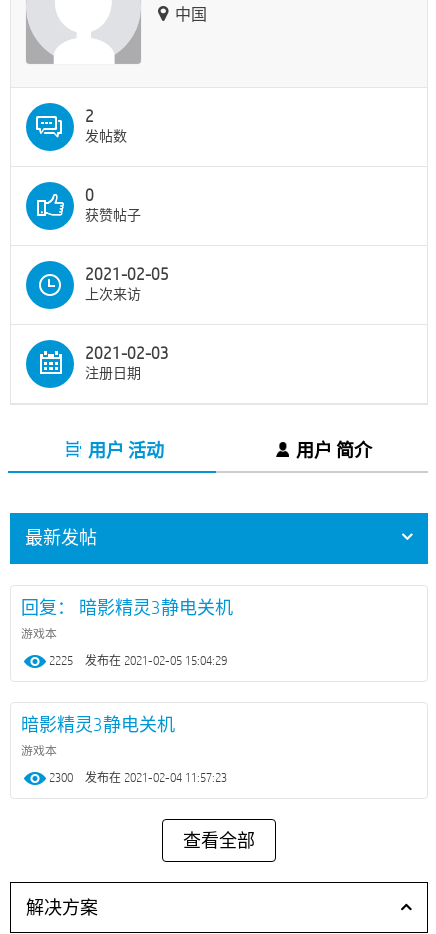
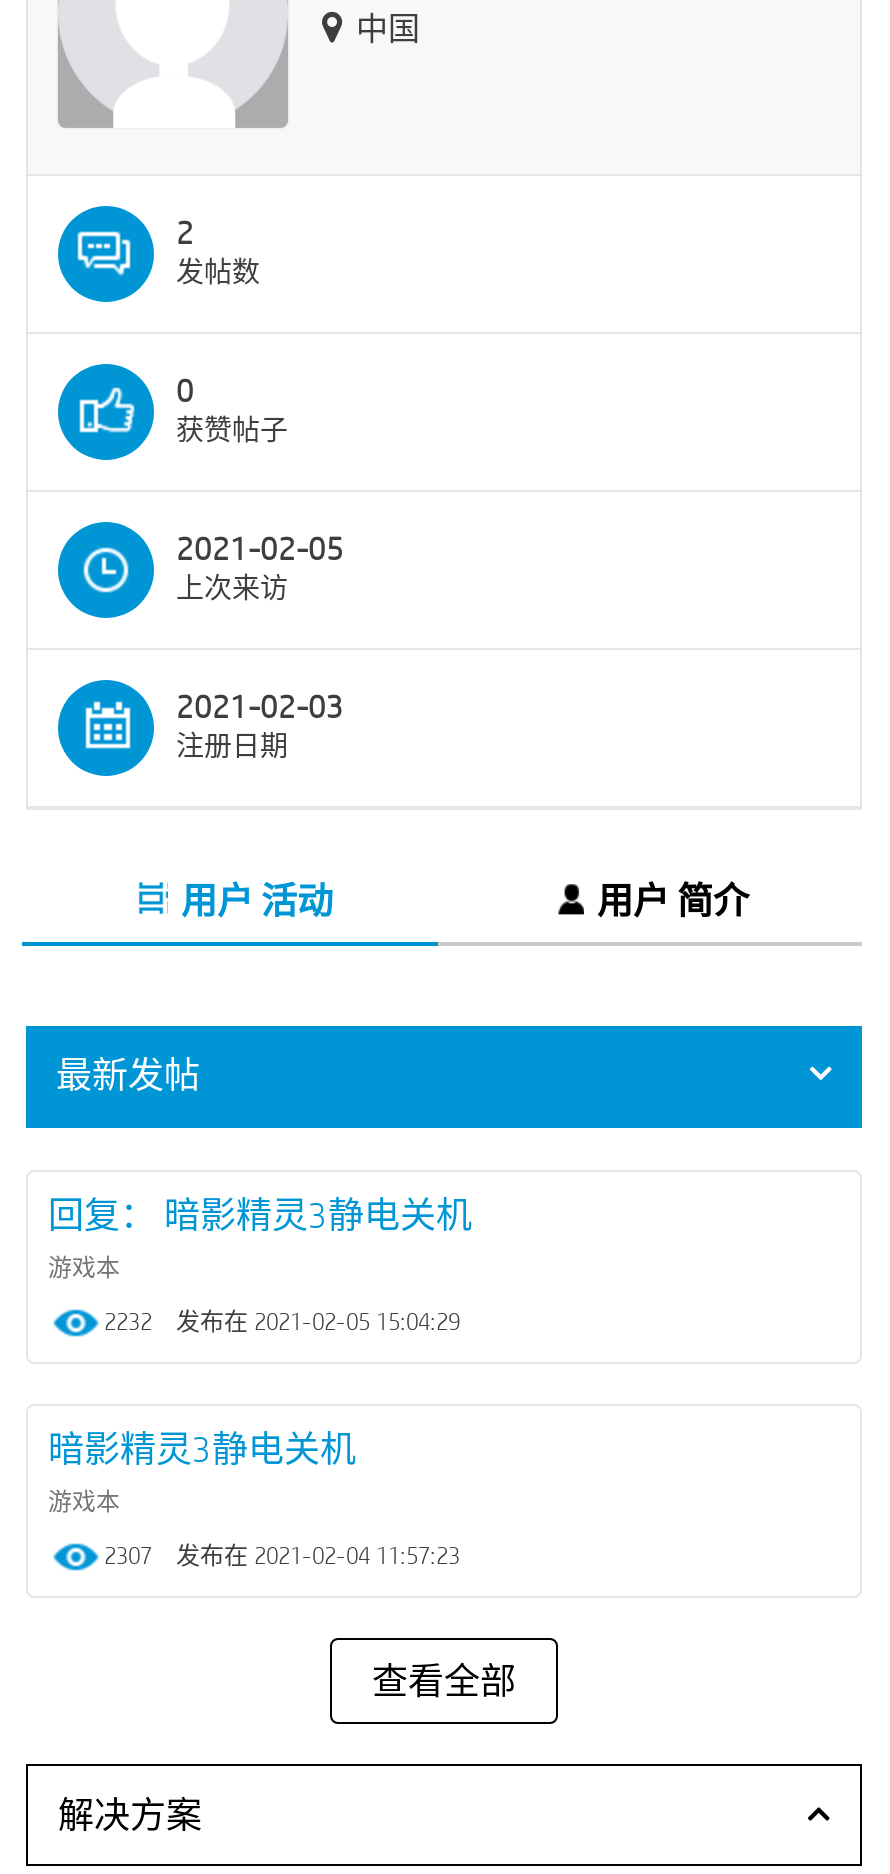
[49,652,73,668] 2225 -> [104,1305,152,1337] 2232
[49,769,73,785] 2300 -> [104,1539,152,1571] 2307

